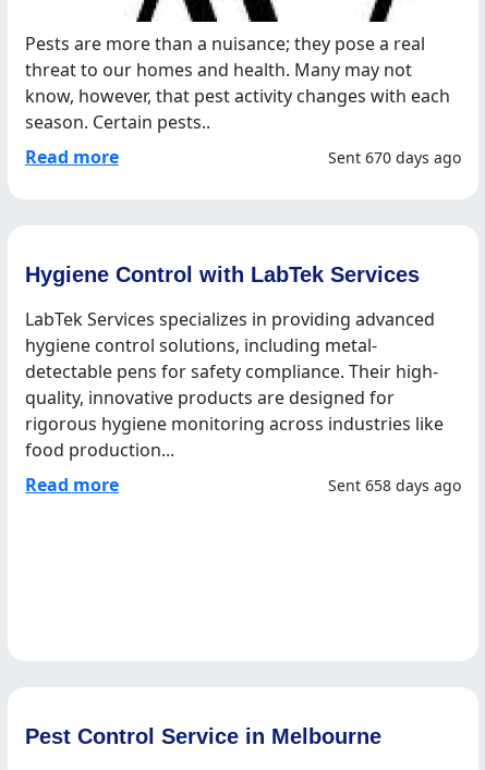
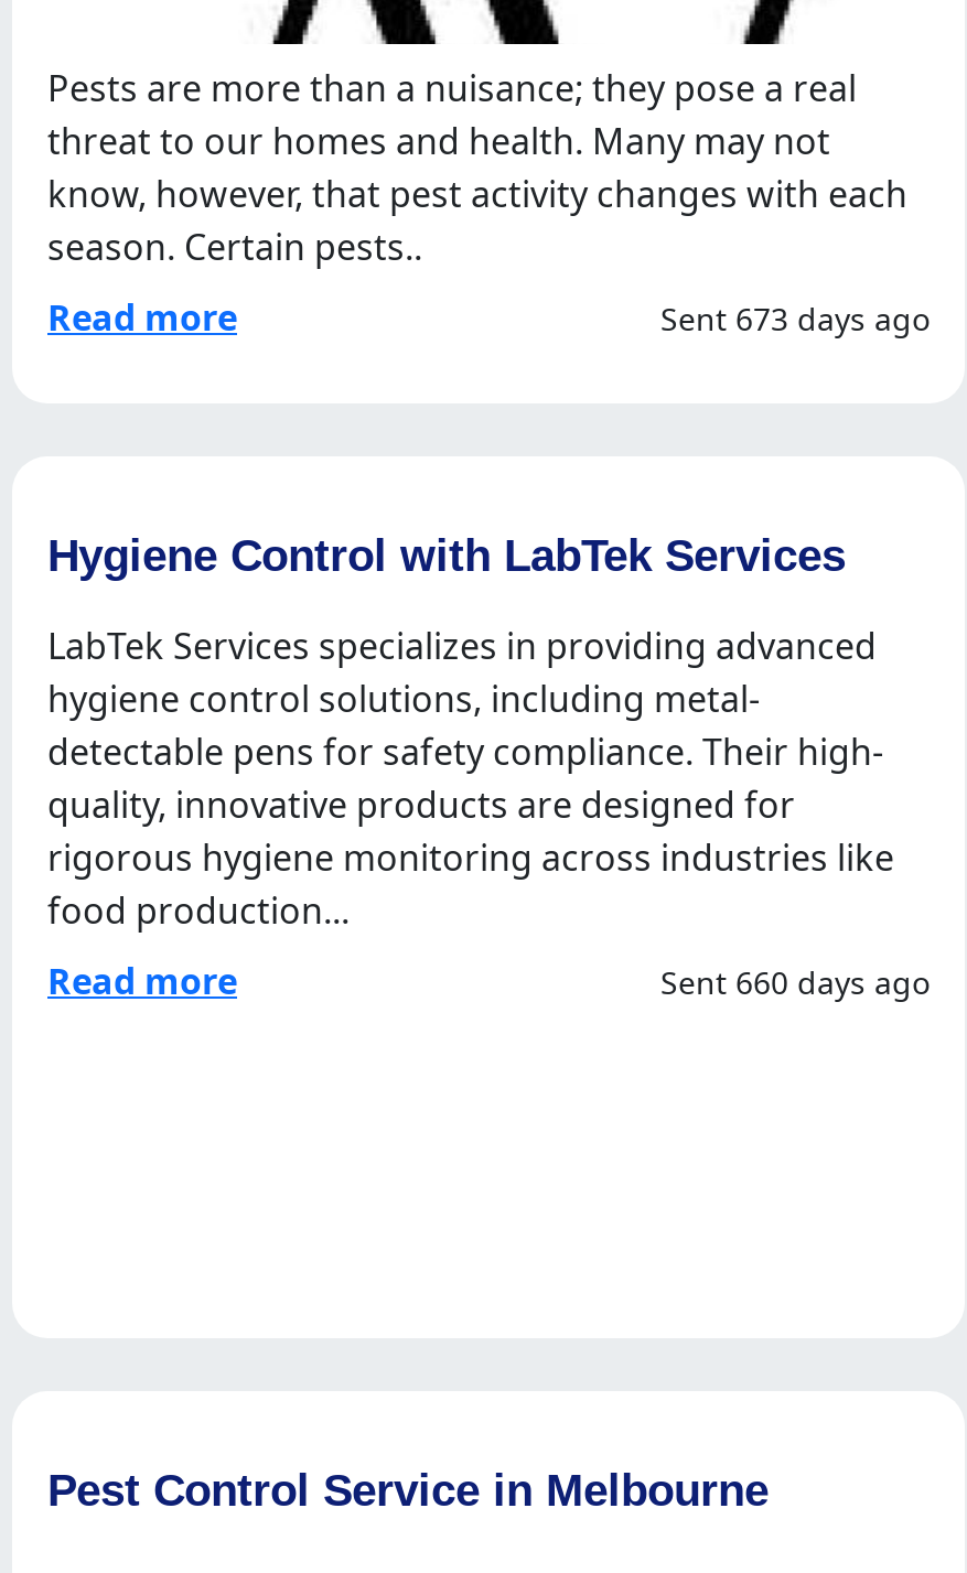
[328,147,461,168] Sent 670 days ago -> [660,298,930,340] Sent 673 days ago
[328,475,461,496] Sent 658 days ago -> [660,961,930,1003] Sent 660 days ago

